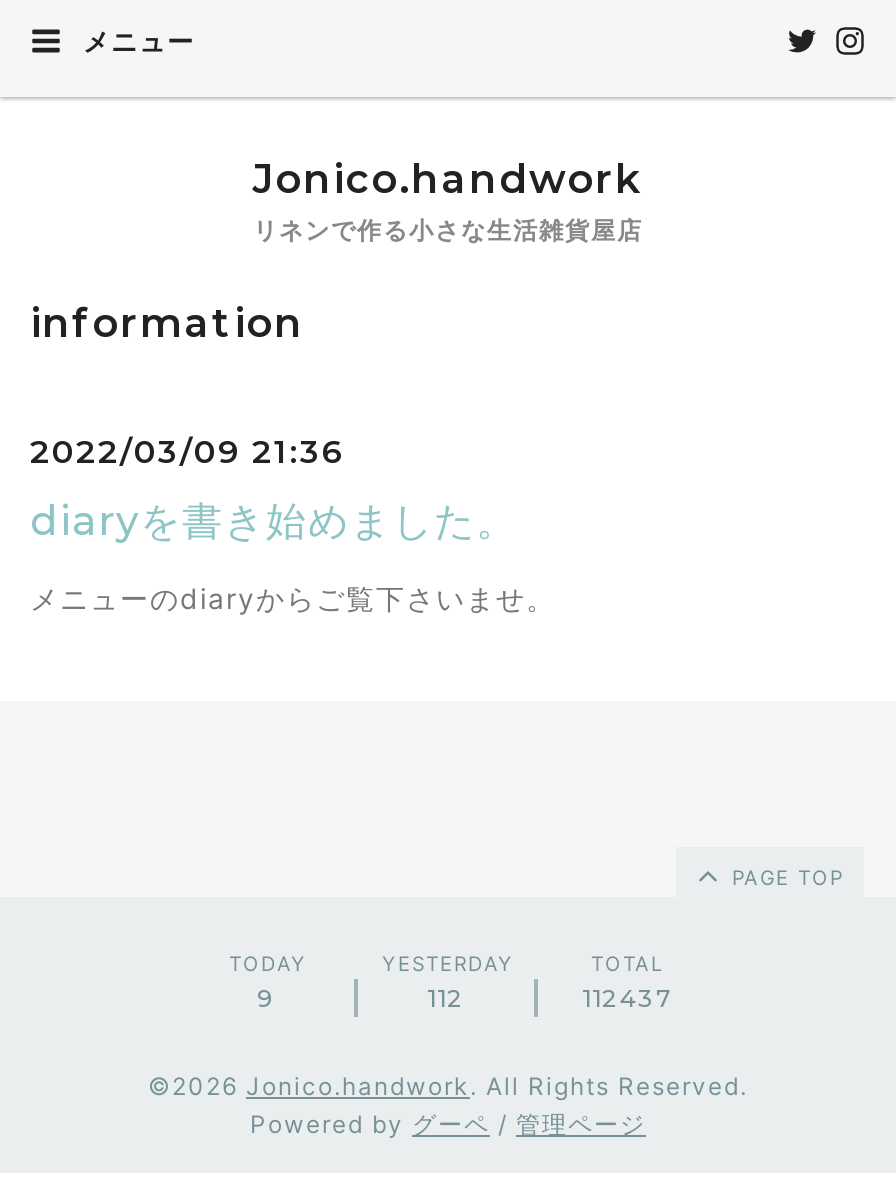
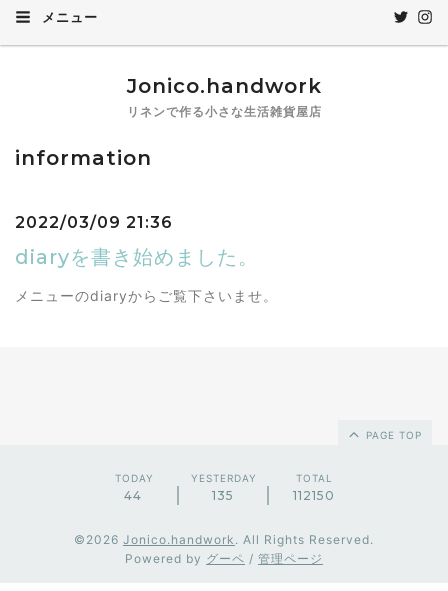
[257,983,275,1013] 9 -> [124,488,142,503] 44
[427,983,465,1013] 112 -> [212,488,234,503] 135
[582,983,674,1013] 112437 -> [293,488,335,503] 112150

